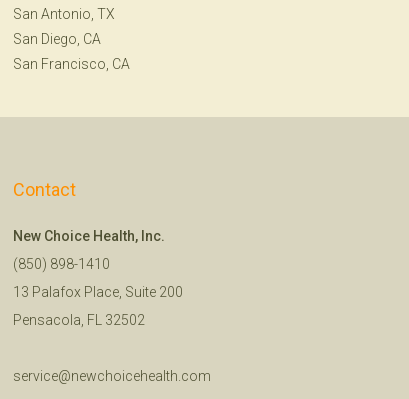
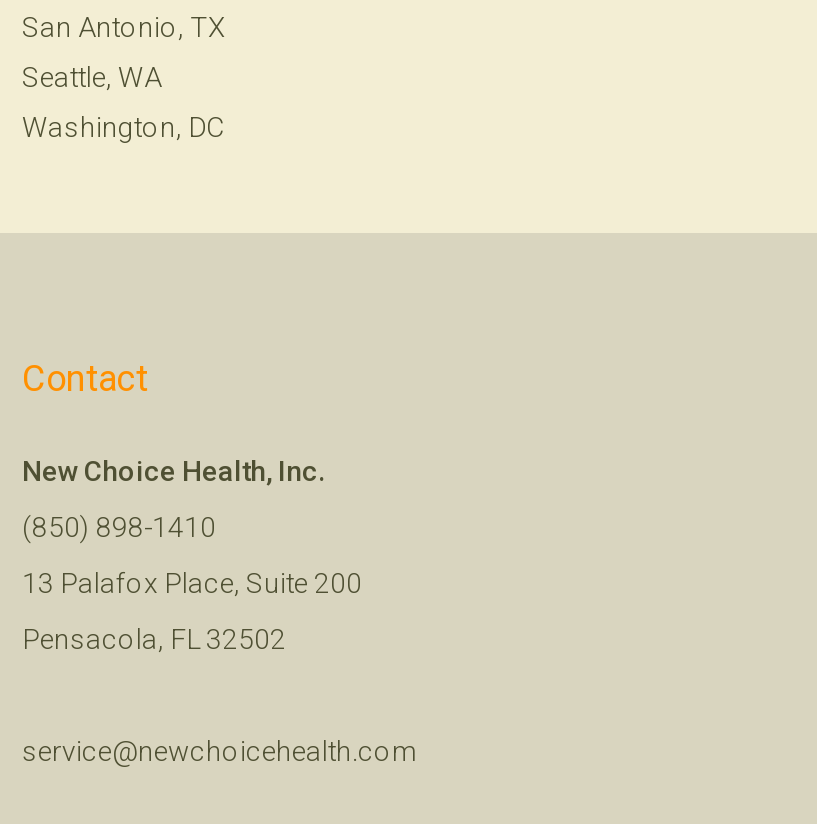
[13,31,101,47] San Diego, CA -> [22,61,162,93] Seattle, WA
[13,56,130,72] San Francisco, CA -> [22,111,224,143] Washington, DC

